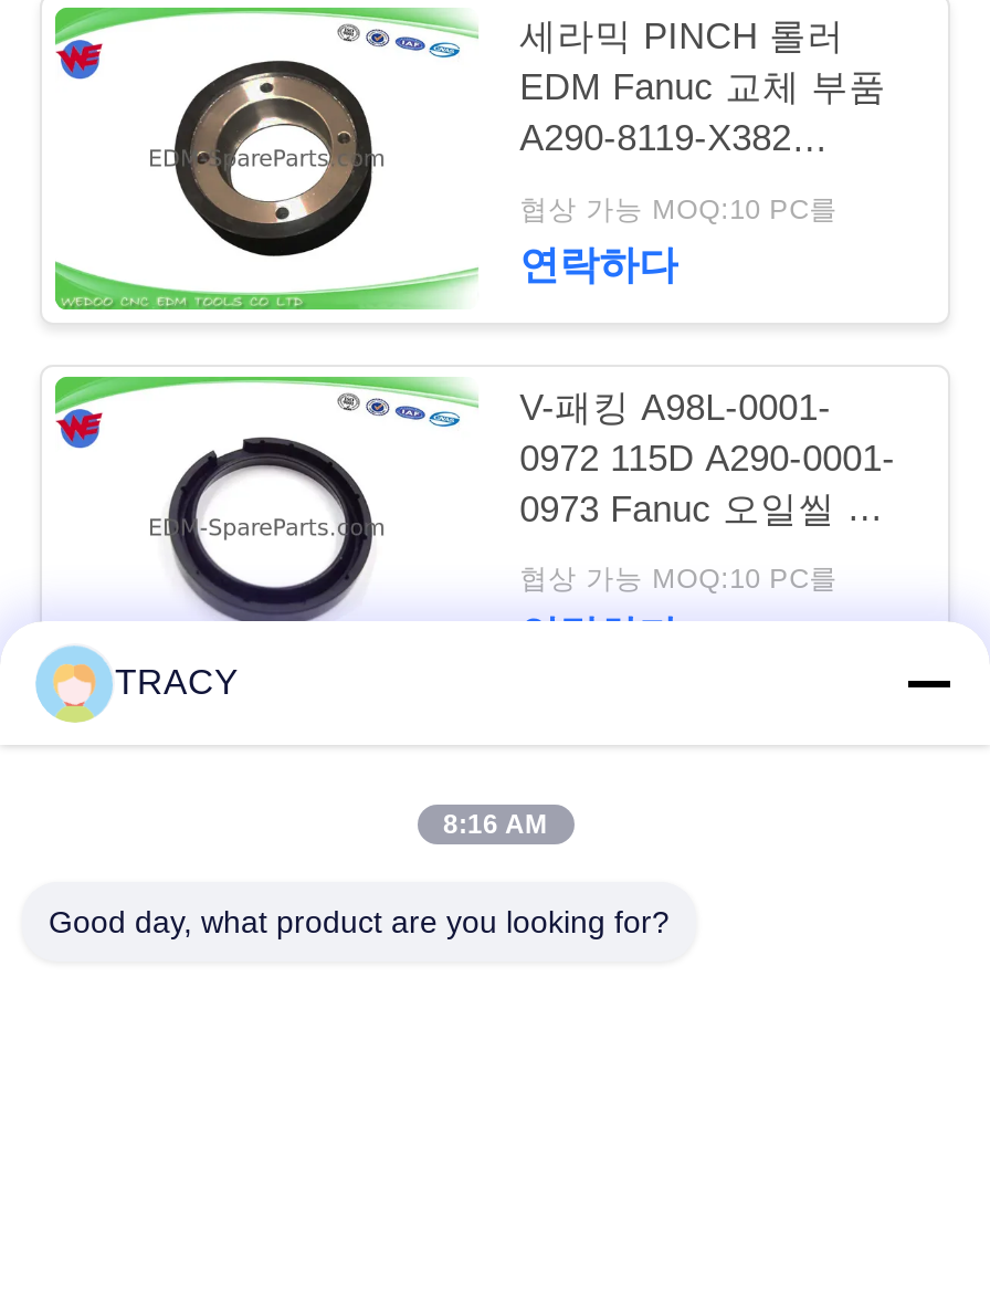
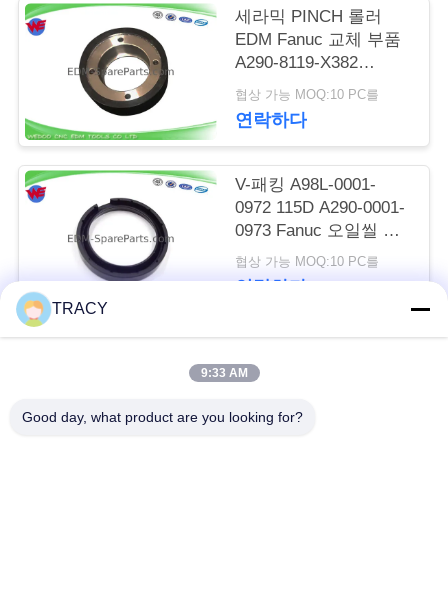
[443,809,547,840] 8:16 AM -> [200,366,247,380] 9:33 AM

